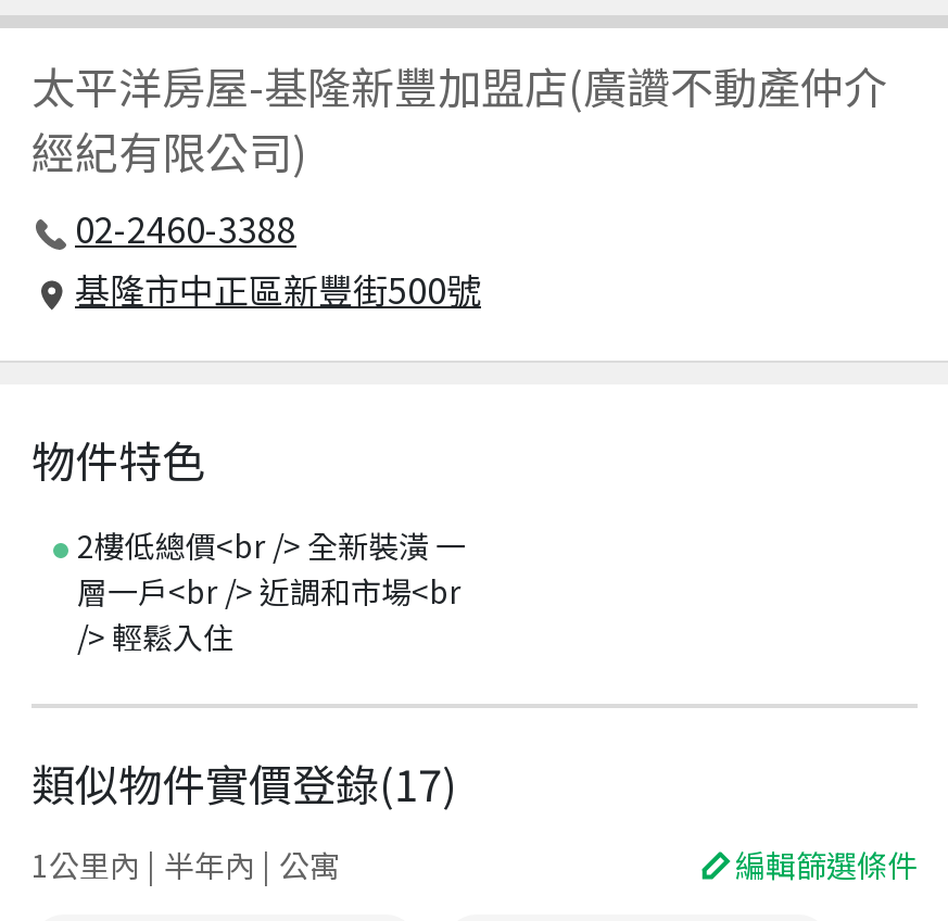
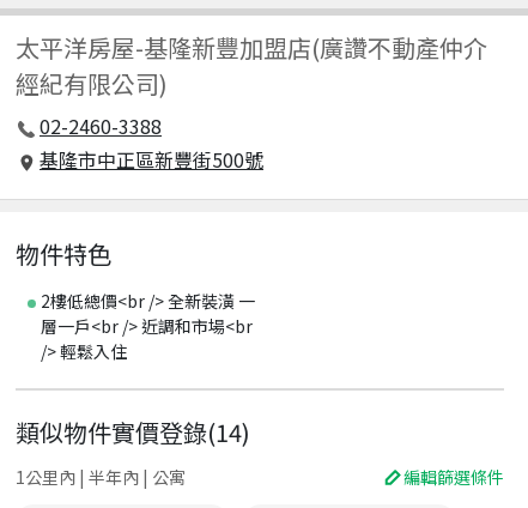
[31,752,457,815] 類似物件實價登錄(17) -> [16,415,250,449] 類似物件實價登錄(14)

